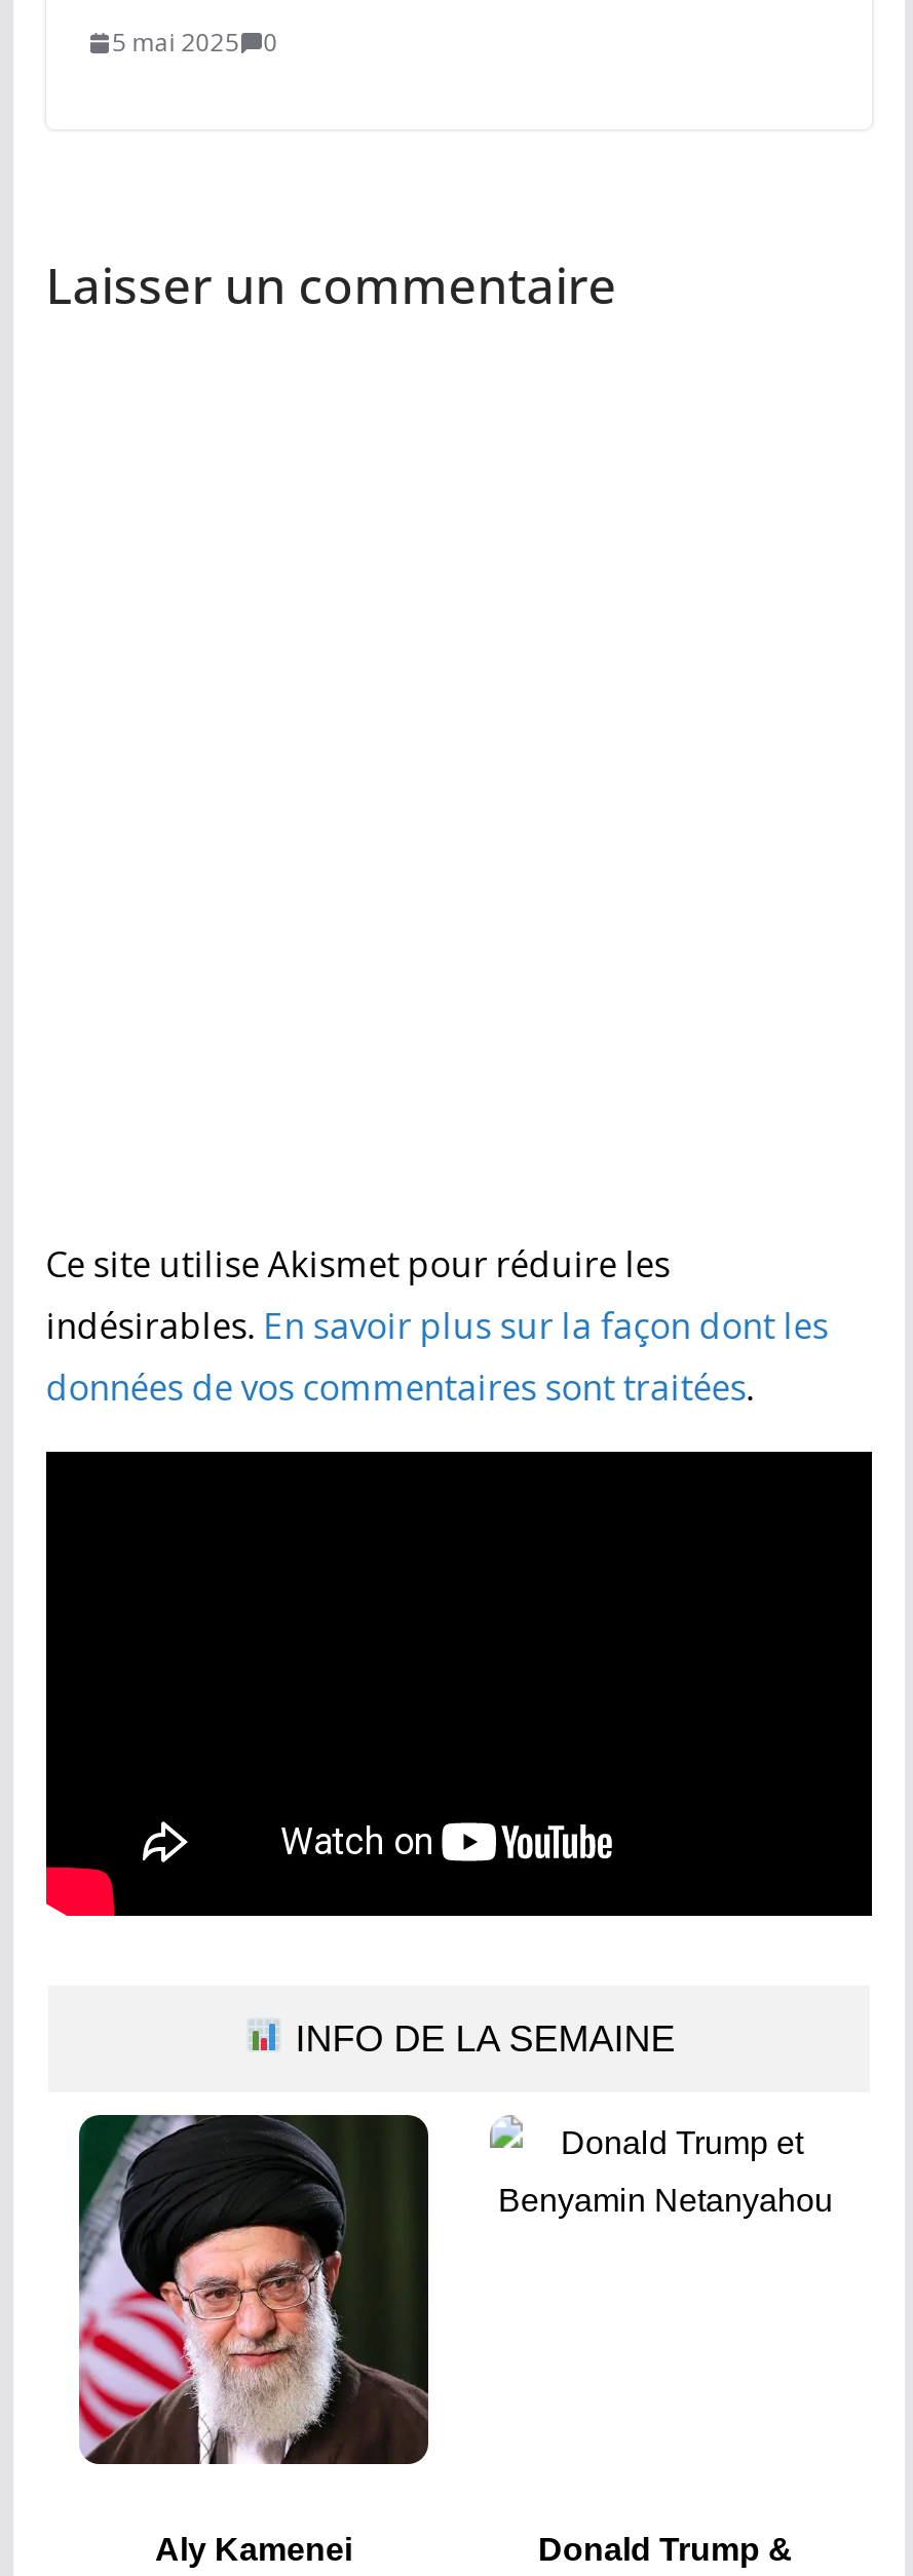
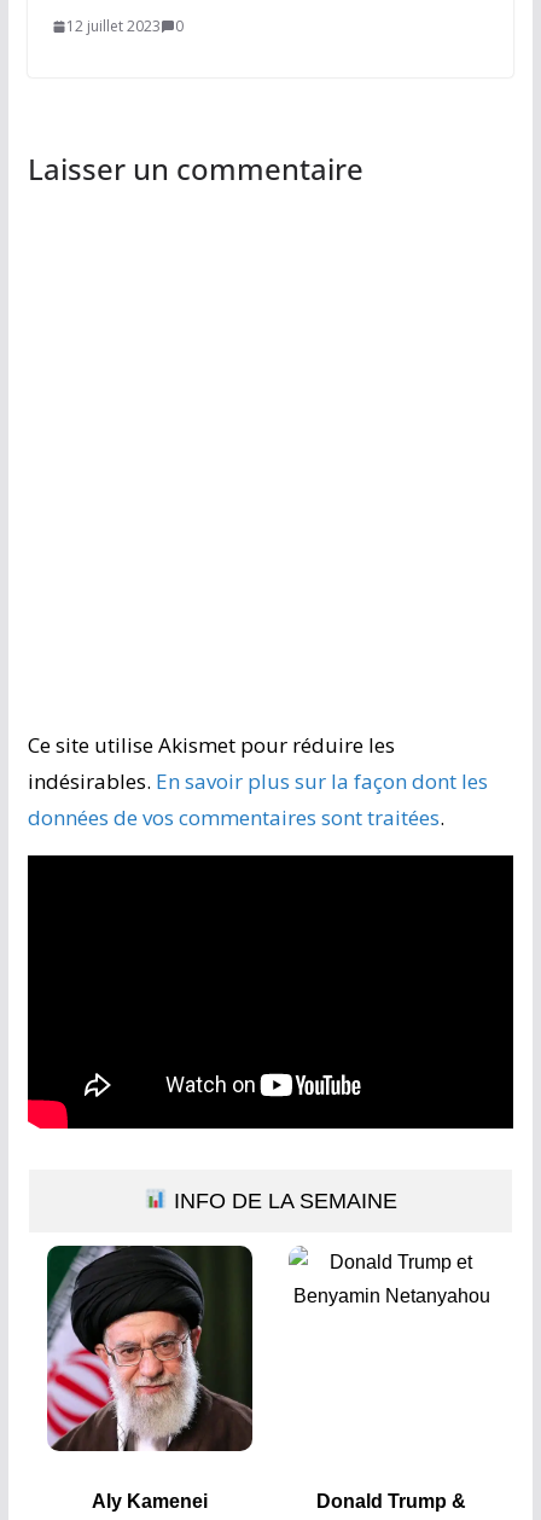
[111,25,278,60] 5 mai 2025 0 -> [66,16,183,36] 12 juillet 2023 0

